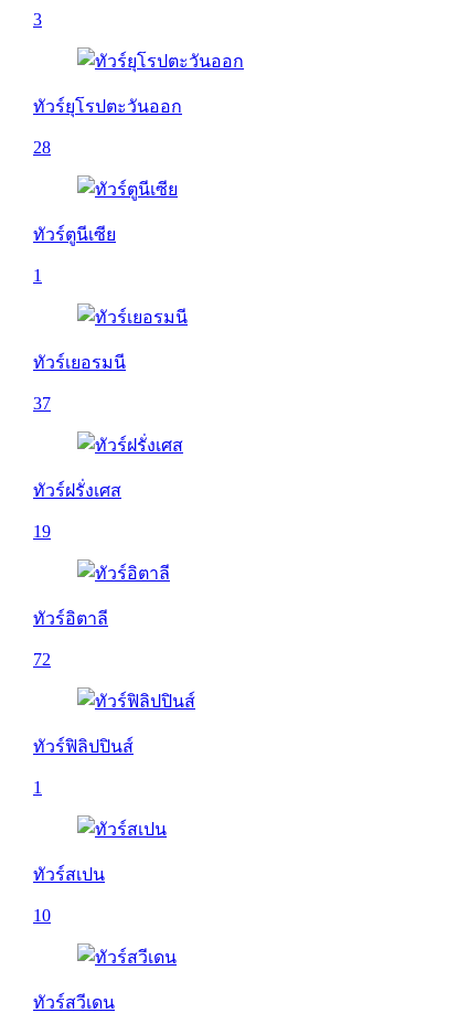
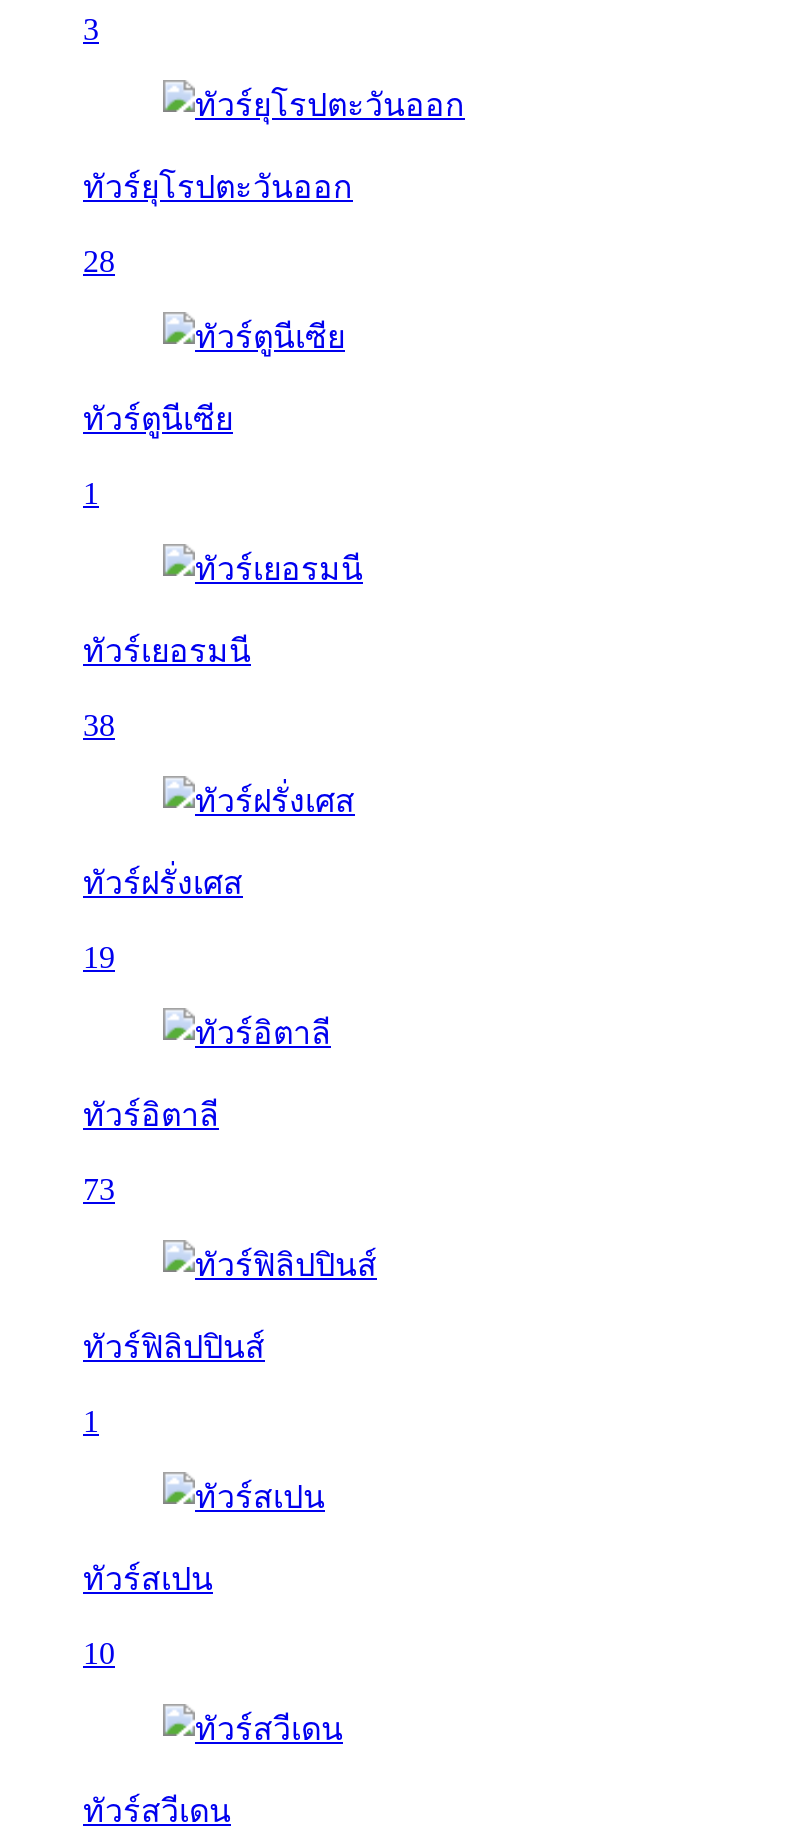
[33,394,51,413] 37 -> [83,708,115,742] 38
[33,650,51,669] 72 -> [83,1172,115,1206] 73

